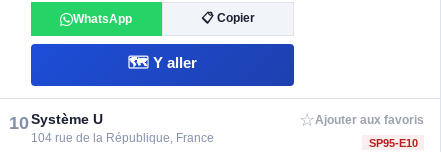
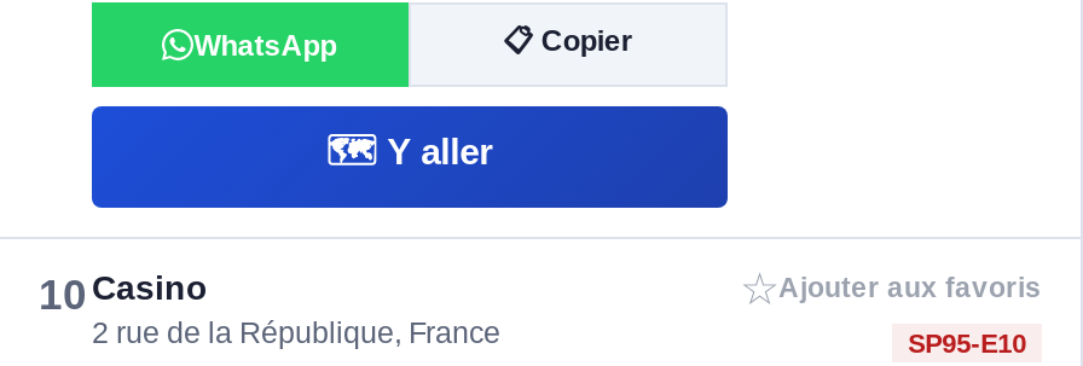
[9,111,214,145] 10 Système U | 104 rue de la République, France -> [39,267,500,350] 10 Casino | 2 rue de la République, France

